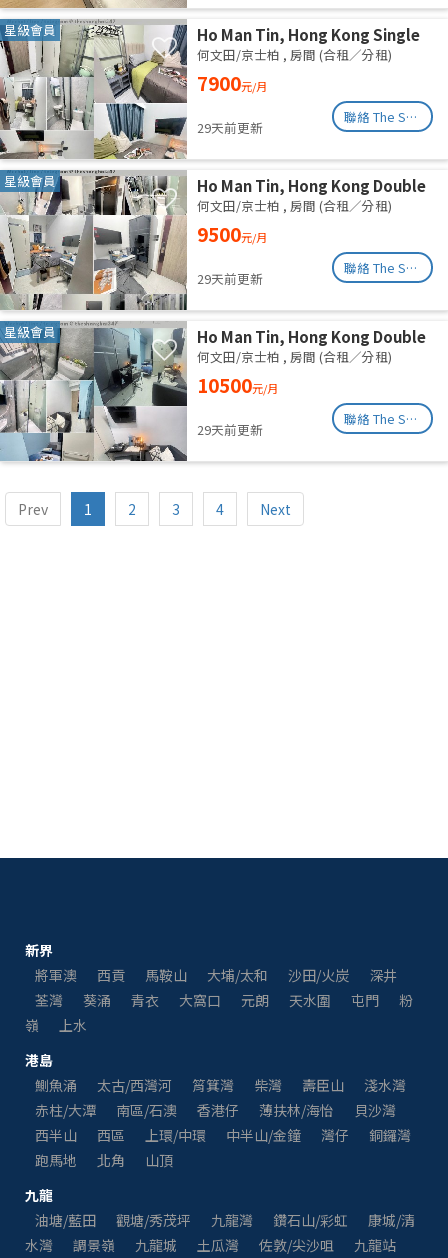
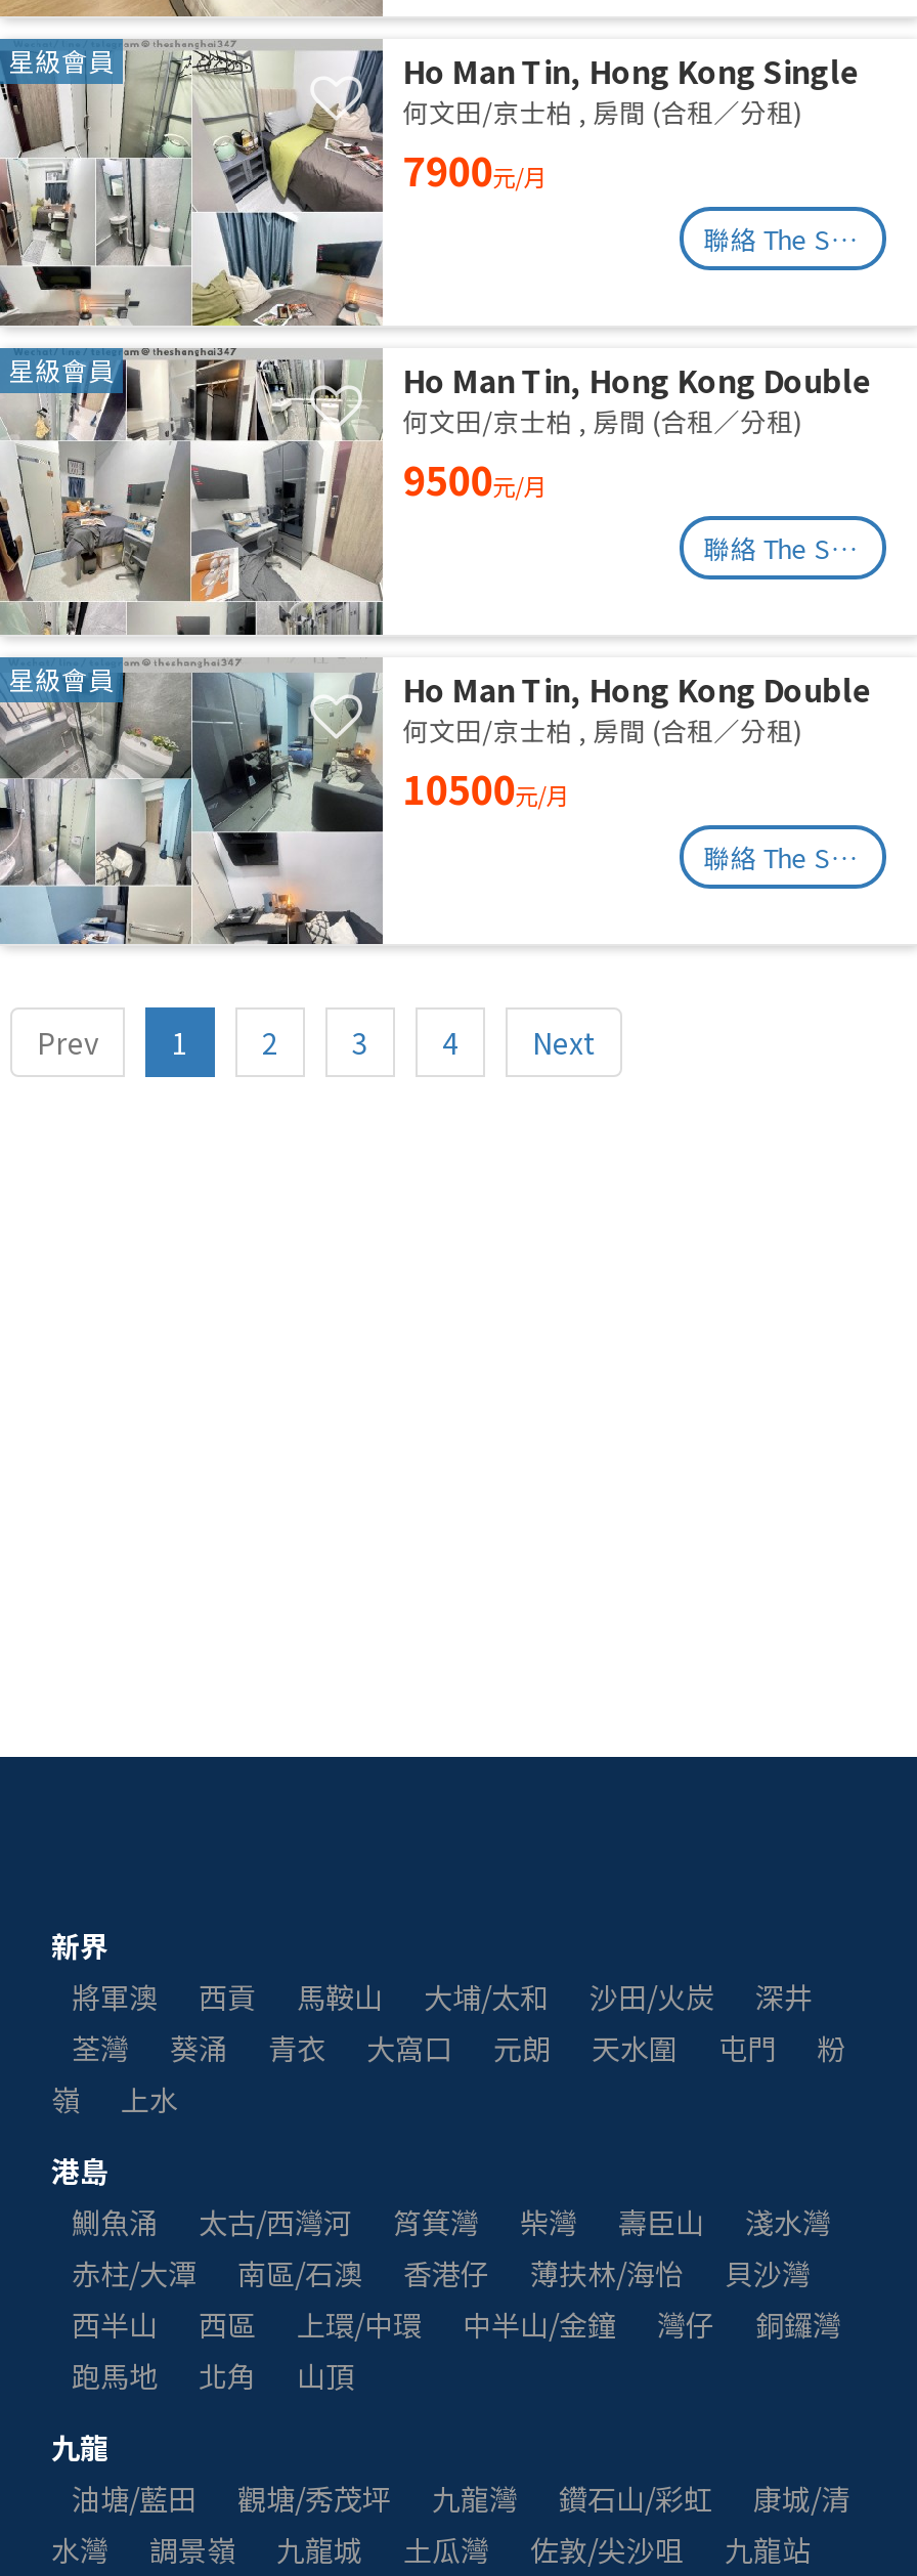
[197,117,263,136] 29天前更新 -> none
[197,268,263,287] 29天前更新 -> none
[197,419,263,438] 29天前更新 -> none

